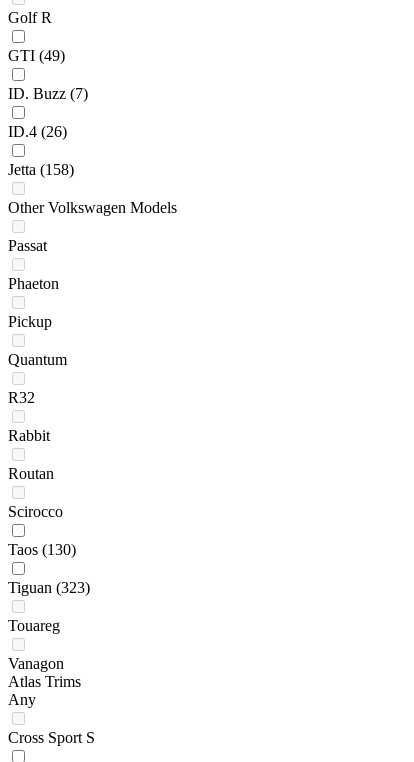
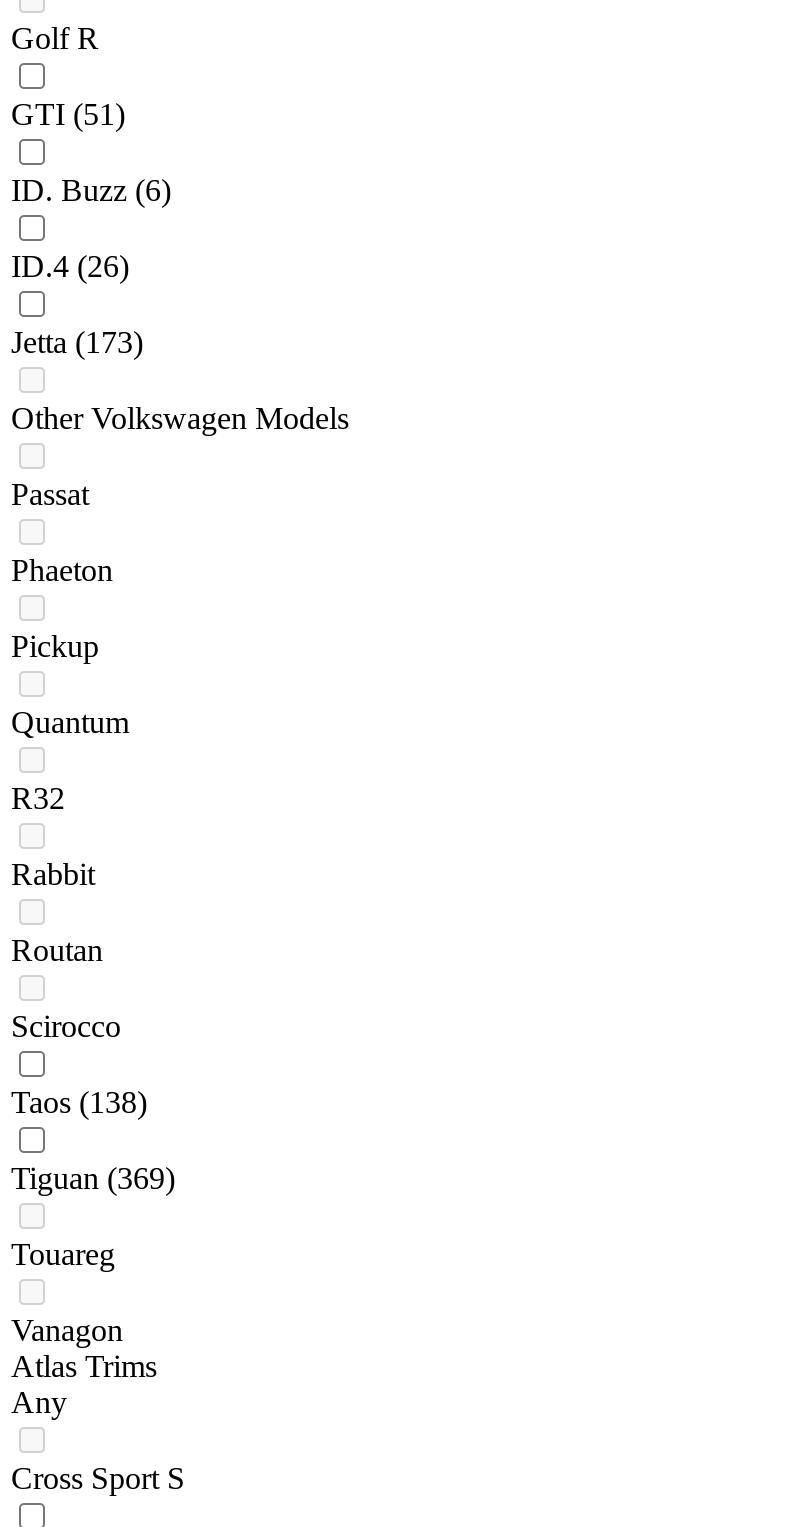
[8,47,65,64] GTI (49) -> [11,98,125,132] GTI (51)
[8,85,88,102] ID. Buzz (7) -> [11,174,171,208] ID. Buzz (6)
[8,161,74,178] Jetta (158) -> [11,326,143,360] Jetta (173)
[8,541,76,558] Taos (130) -> [11,1086,147,1120] Taos (138)
[8,579,90,596] Tiguan (323) -> [11,1162,175,1196] Tiguan (369)

